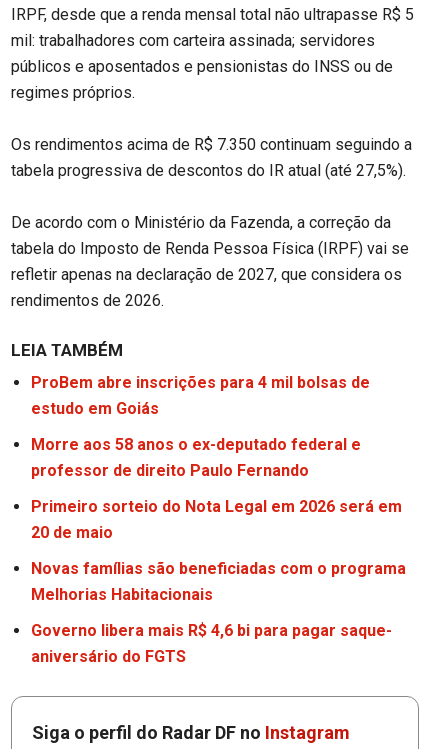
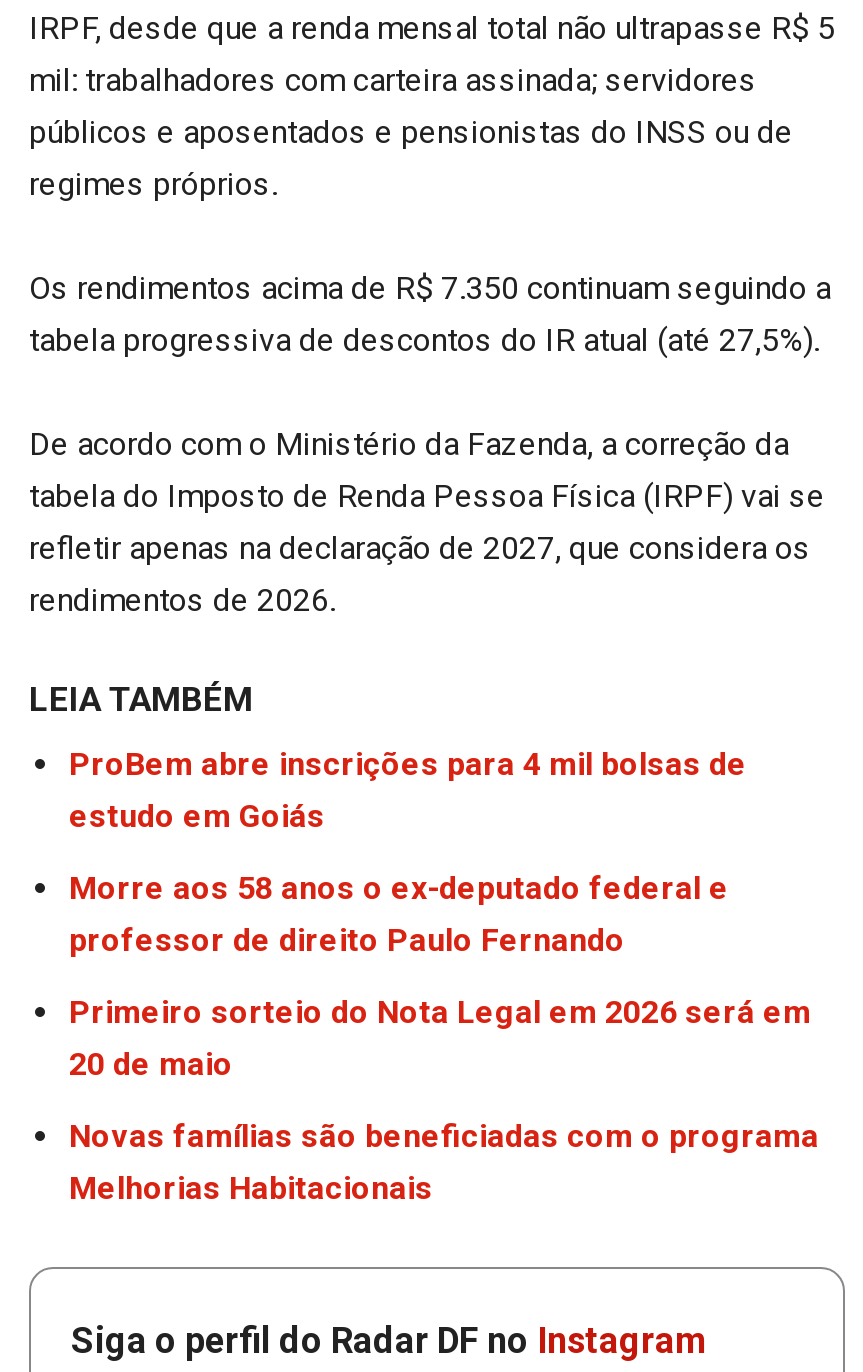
[31,621,392,666] Governo libera mais R$ 4,6 bi para pagar saque- | aniversário do FGTS -> none

